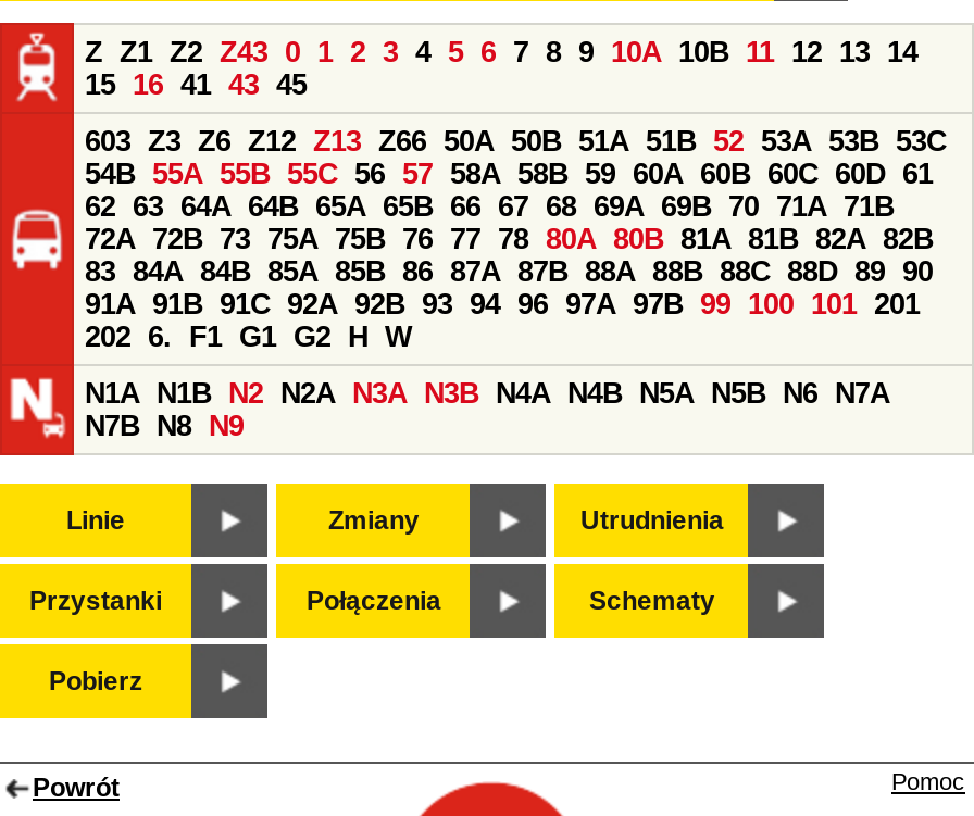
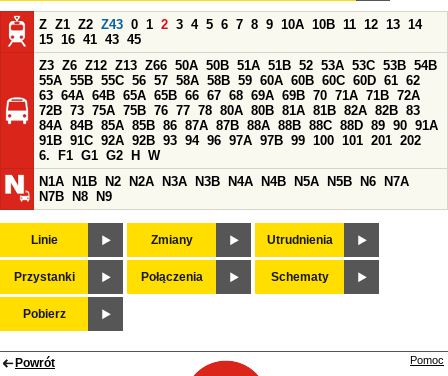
[85,125,946,353] 603 Z3 Z6 Z12 Z13 Z66 50A 50B 51A 51B 52 53A 53B 53C | 54B 55A 55B 55C 56 57 58A 58B 59 60A 60B 60C 60D 61 | 62 63 64A 64B 65A 65B 66 67 68 69A 69B 70 71A 71B | 72A 72B 73 75A 75B 76 77 78 80A 80B 81A 81B 82A 82B | 83 84A 84B 85A 85B 86 87A 87B 88A 88B 88C 88D 89 90 | 91A 91B 91C 92A 92B 93 94 96 97A 97B 99 100 101 201 | 202 6. F1 G1 G2 H W -> [39,58,438,163] Z3 Z6 Z12 Z13 Z66 50A 50B 51A 51B 52 53A 53C 53B 54B | 55A 55B 55C 56 57 58A 58B 59 60A 60B 60C 60D 61 62 | 63 64A 64B 65A 65B 66 67 68 69A 69B 70 71A 71B 72A | 72B 73 75A 75B 76 77 78 80A 80B 81A 81B 82A 82B 83 | 84A 84B 85A 85B 86 87A 87B 88A 88B 88C 88D 89 90 91A | 91B 91C 92A 92B 93 94 96 97A 97B 99 100 101 201 202 | 6. F1 G1 G2 H W

